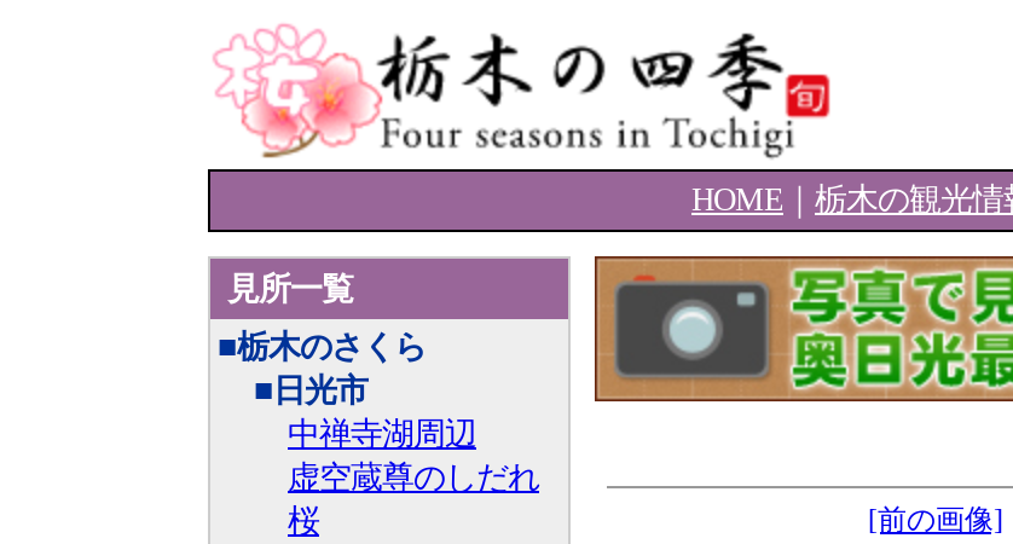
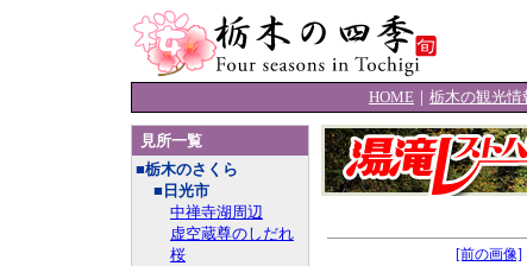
[592,254,1006,404] [image] -> [321,125,523,196] [image]

